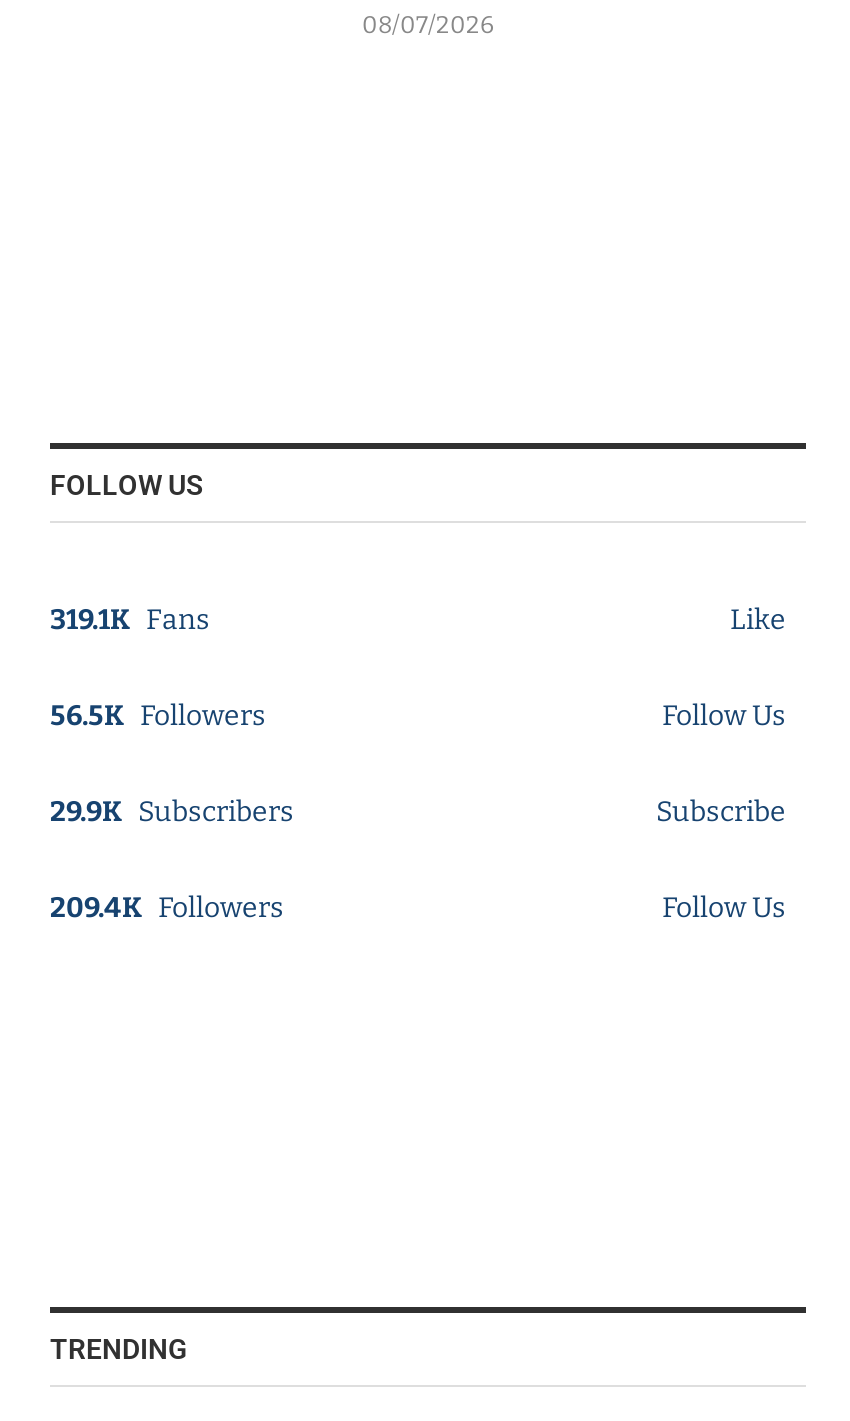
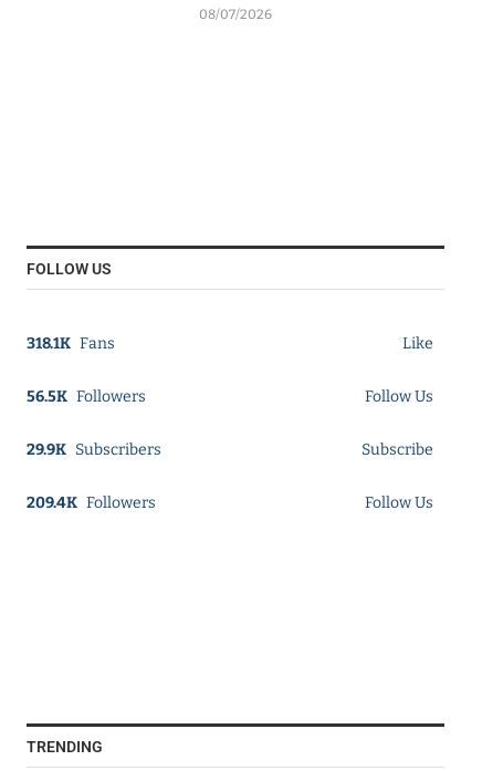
[50,604,210,638] 319.1K Fans -> [27,335,115,353] 318.1K Fans

